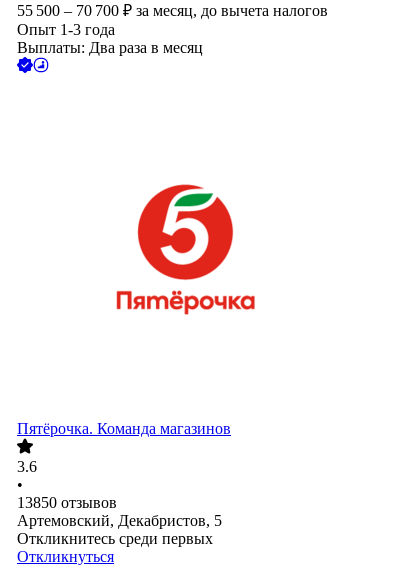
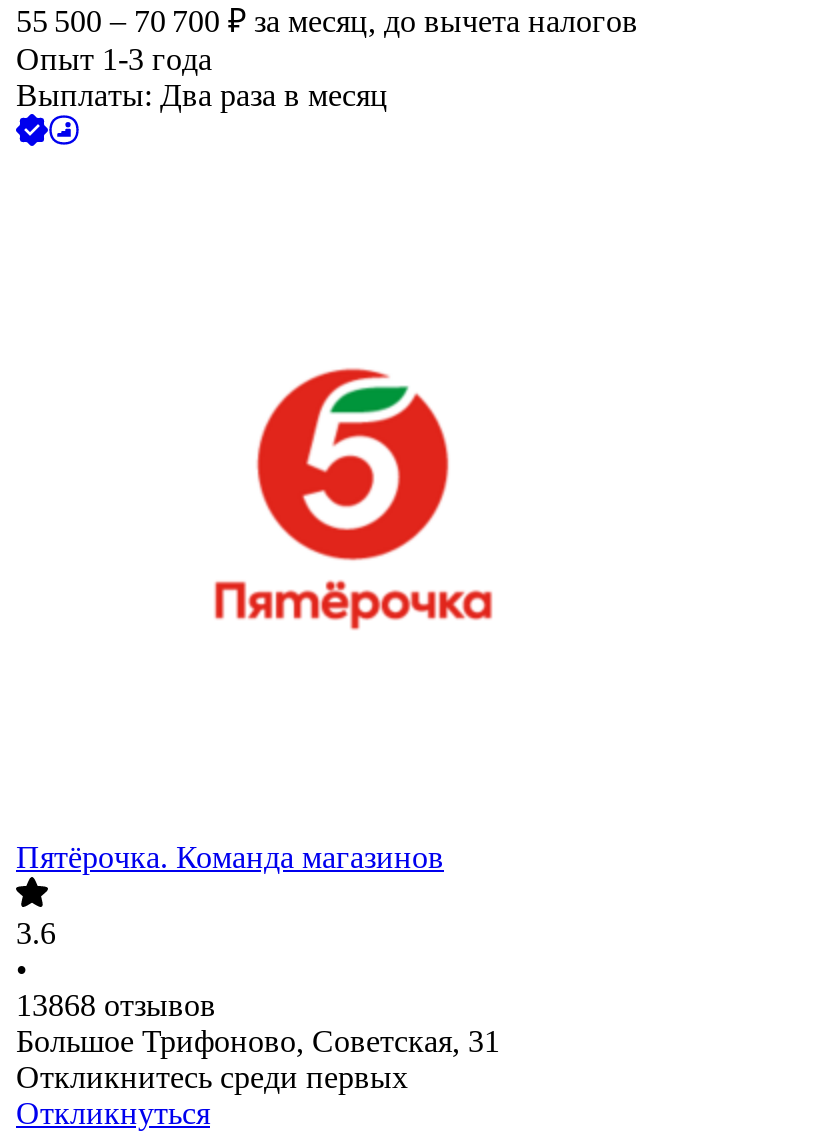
[17,494,222,529] 13850 отзывов | Артемовский, Декабристов, 5 -> [16,989,500,1059] 13868 отзывов | Большое Трифоново, Советская, 31

